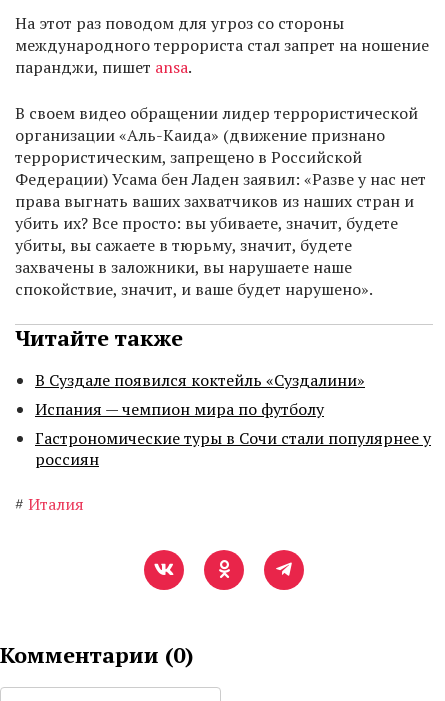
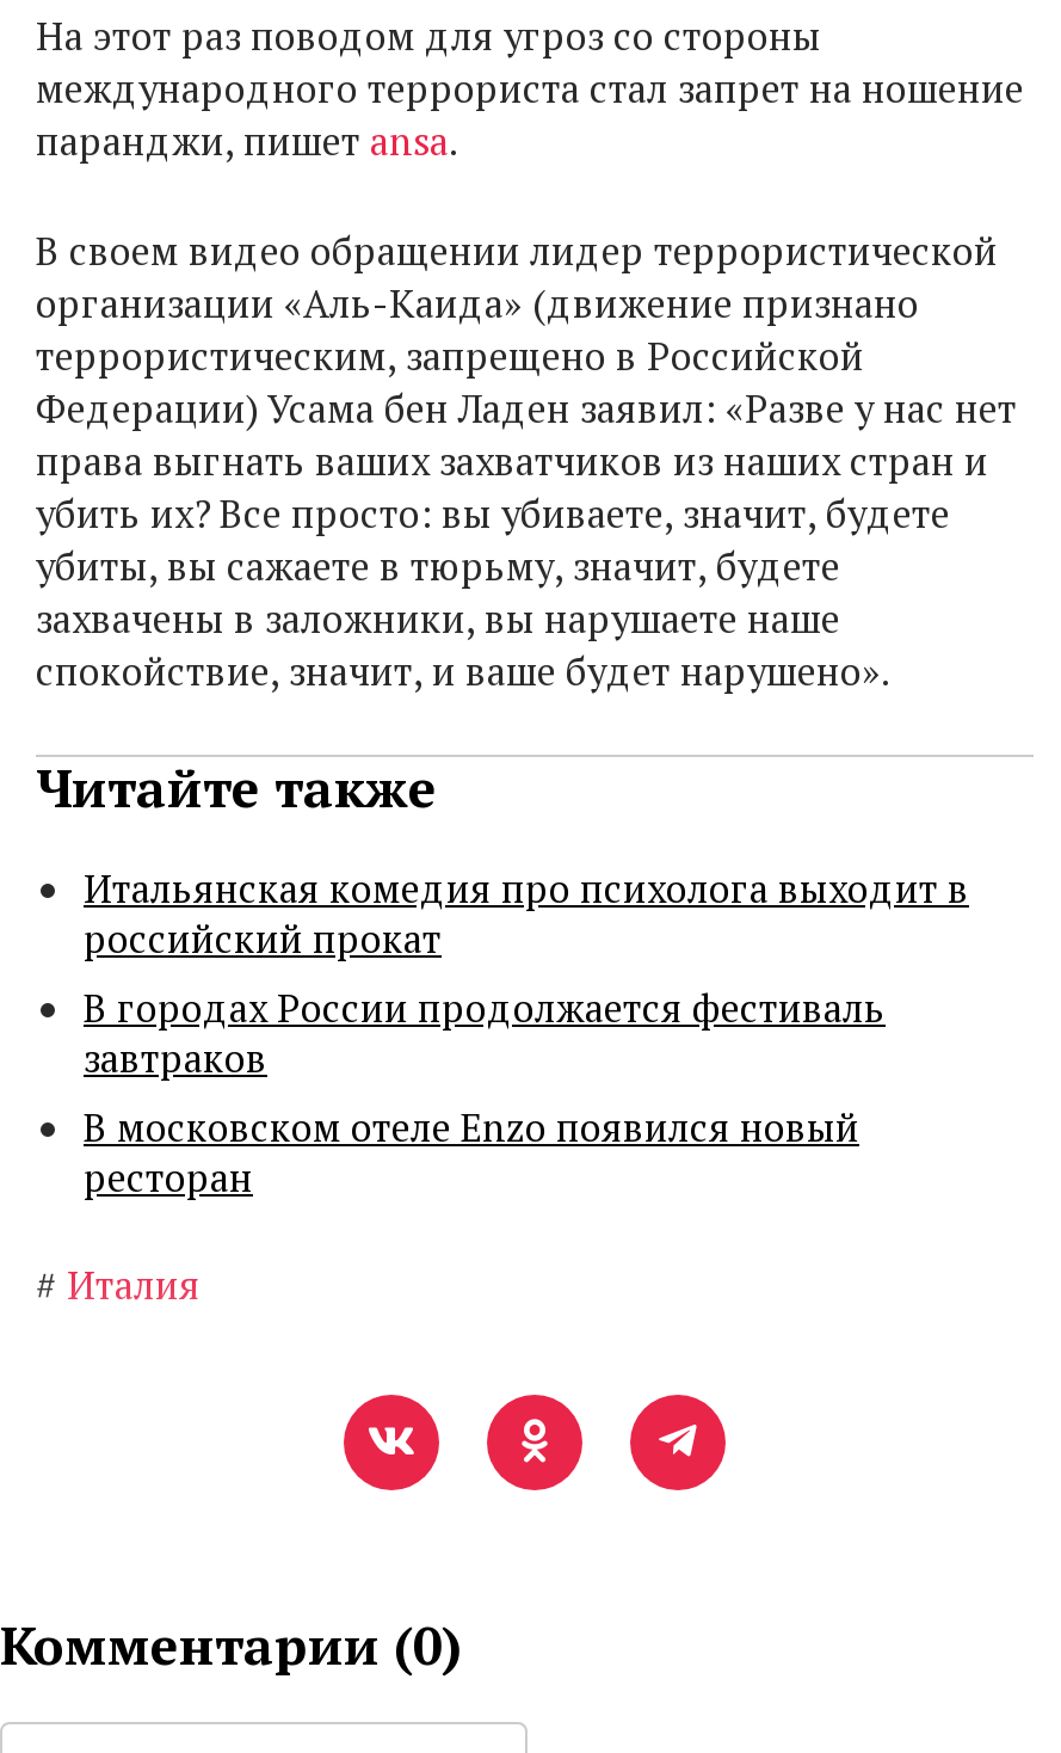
[35,369,431,470] В Суздале появился коктейль «Суздалини» | Испания — чемпион мира по футболу | Гастрономические туры в Сочи стали популярнее у | россиян -> [84,863,969,1205] Итальянская комедия про психолога выходит в | российский прокат | В городах России продолжается фестиваль | завтраков | В московском отеле Enzo появился новый | ресторан

